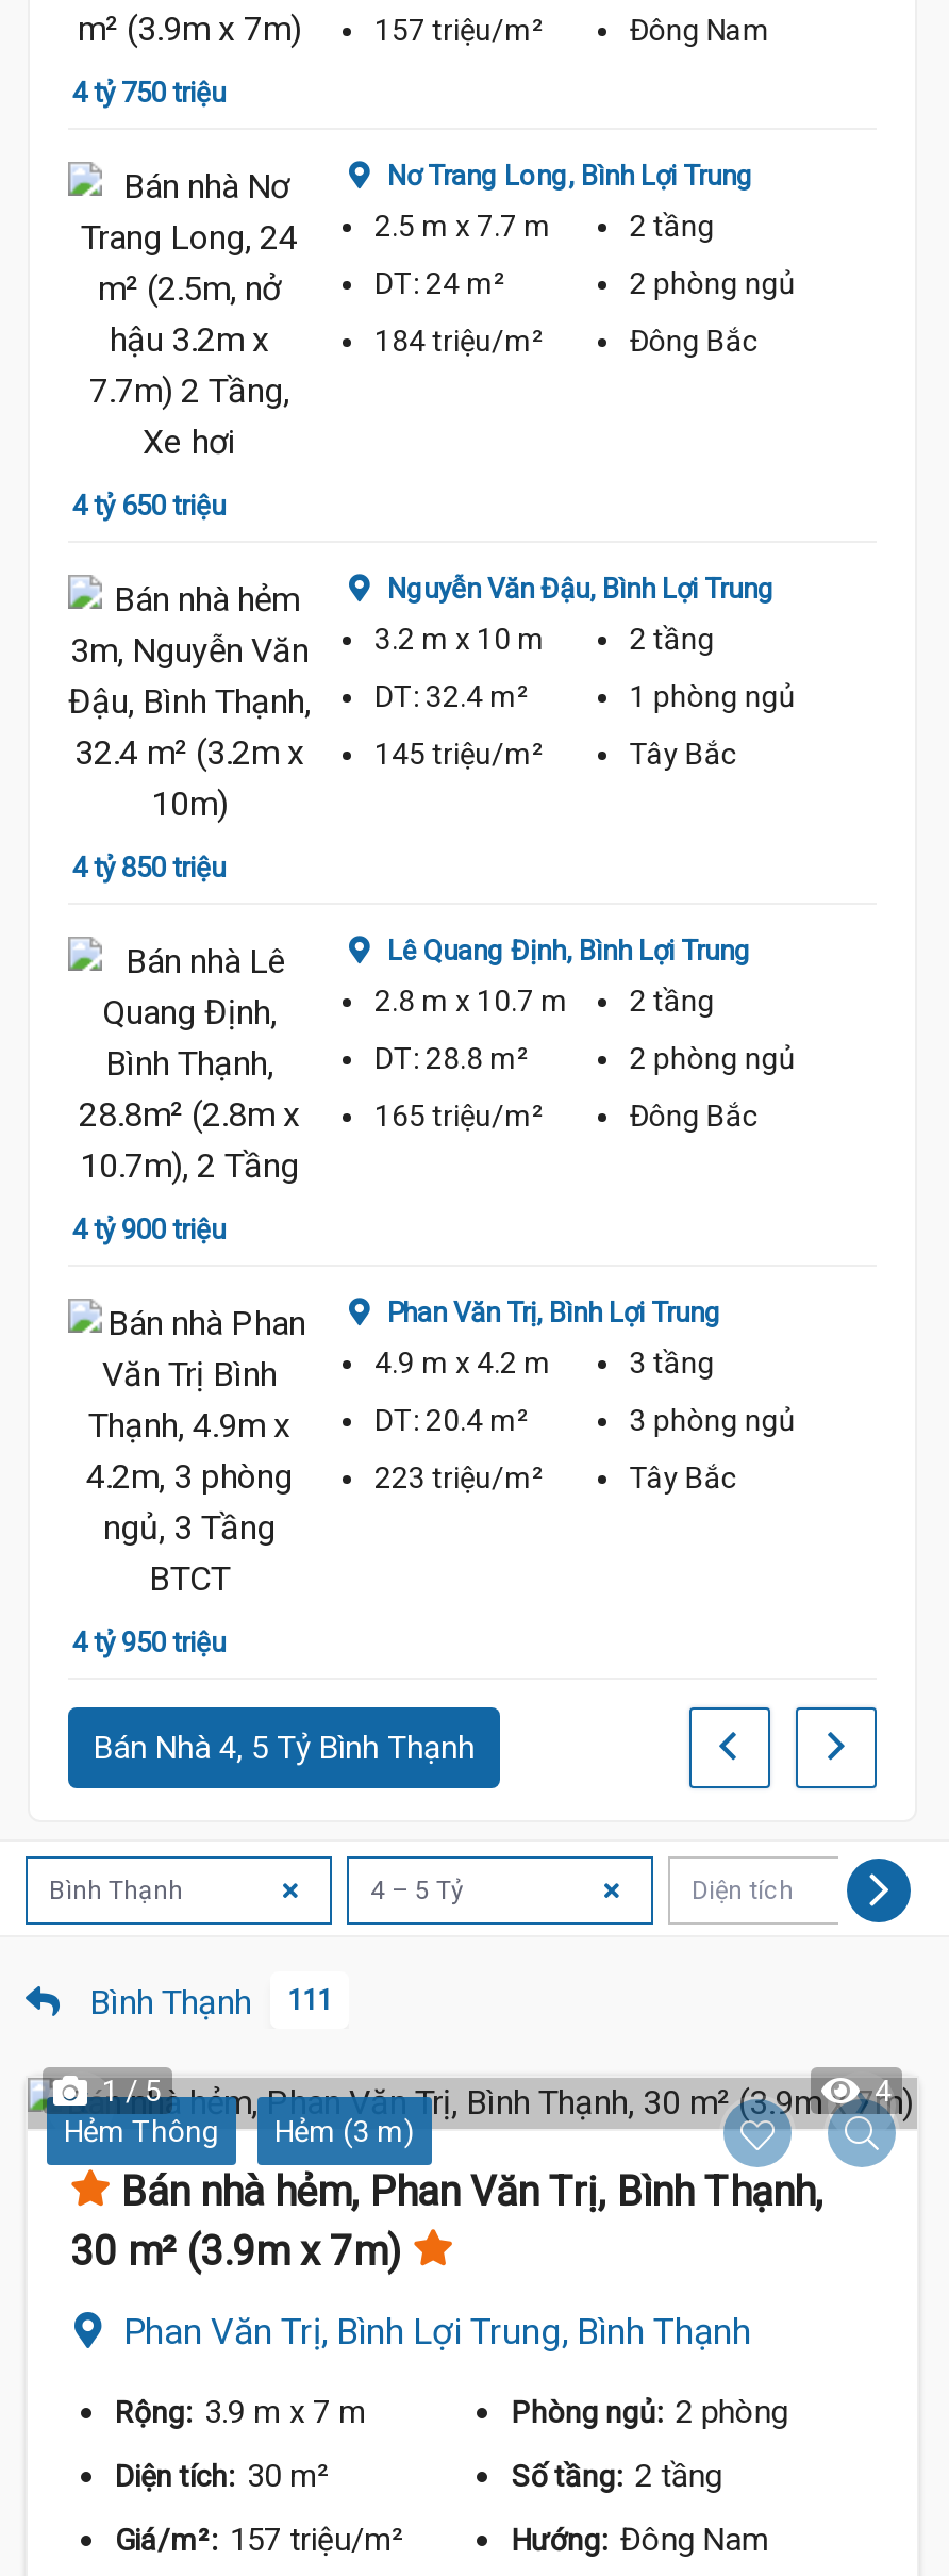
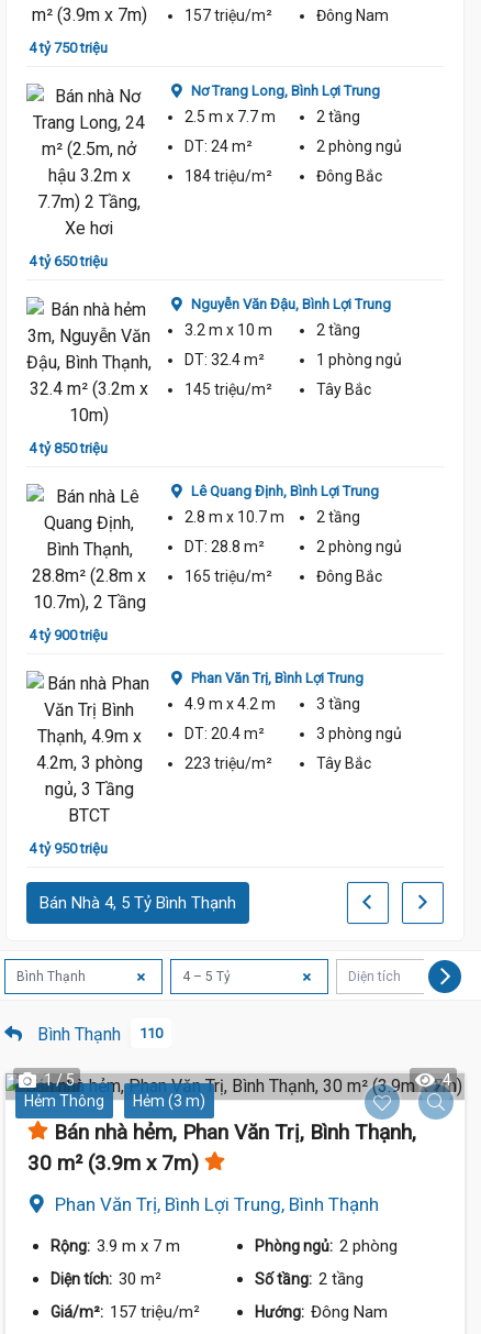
[89,1982,332,2022] Bình Thạnh 111 -> [37,1024,163,1045] Bình Thạnh 110

